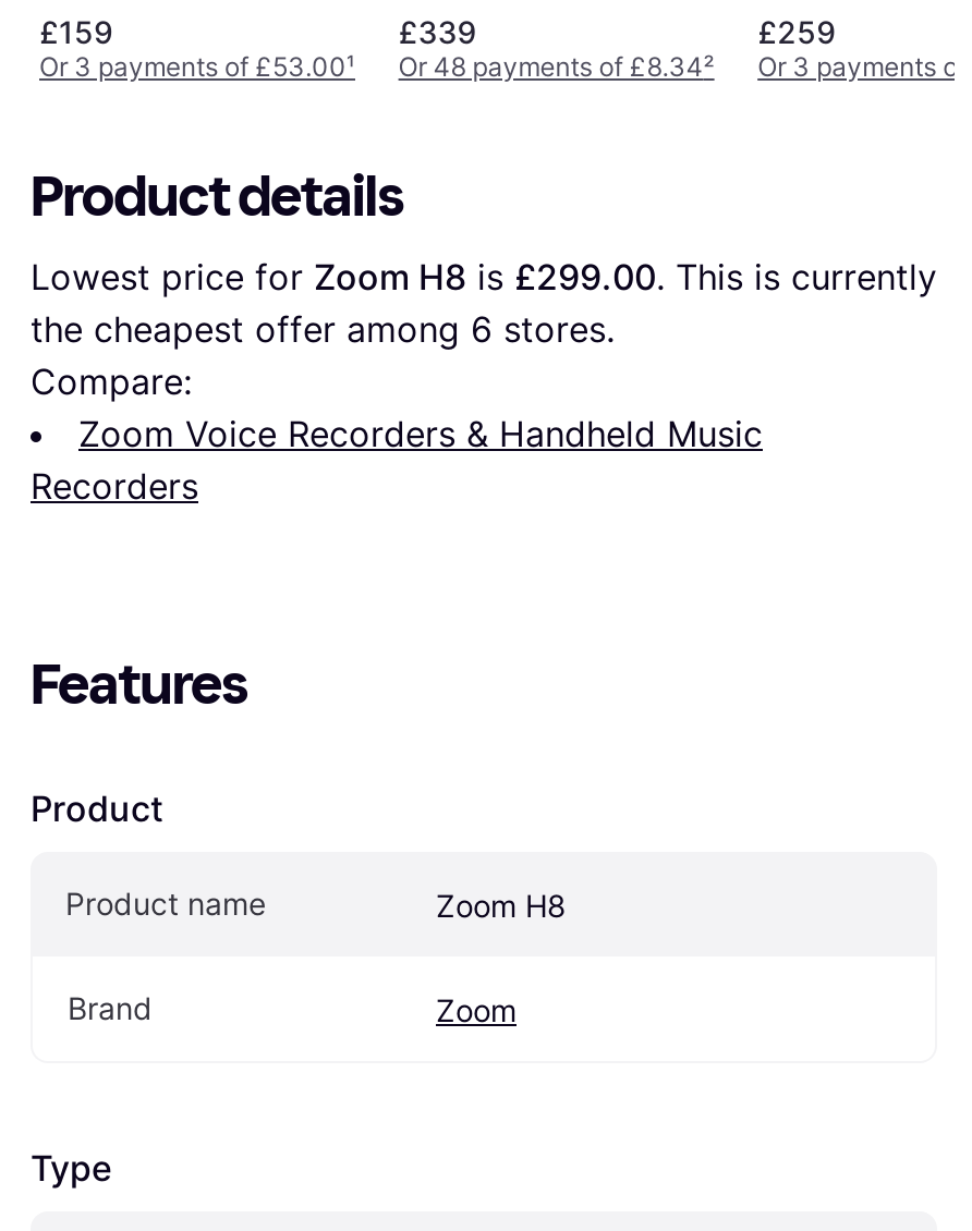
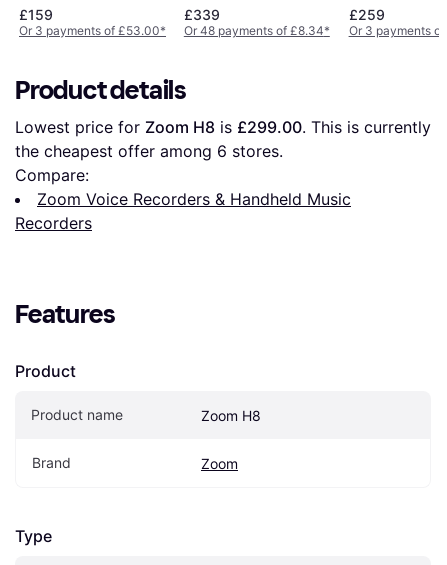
[39,51,355,83] Or 3 payments of £53.00¹ -> [19,23,166,38] Or 3 payments of £53.00*
[398,51,714,83] Or 48 payments of £8.34² -> [184,23,330,38] Or 48 payments of £8.34*

